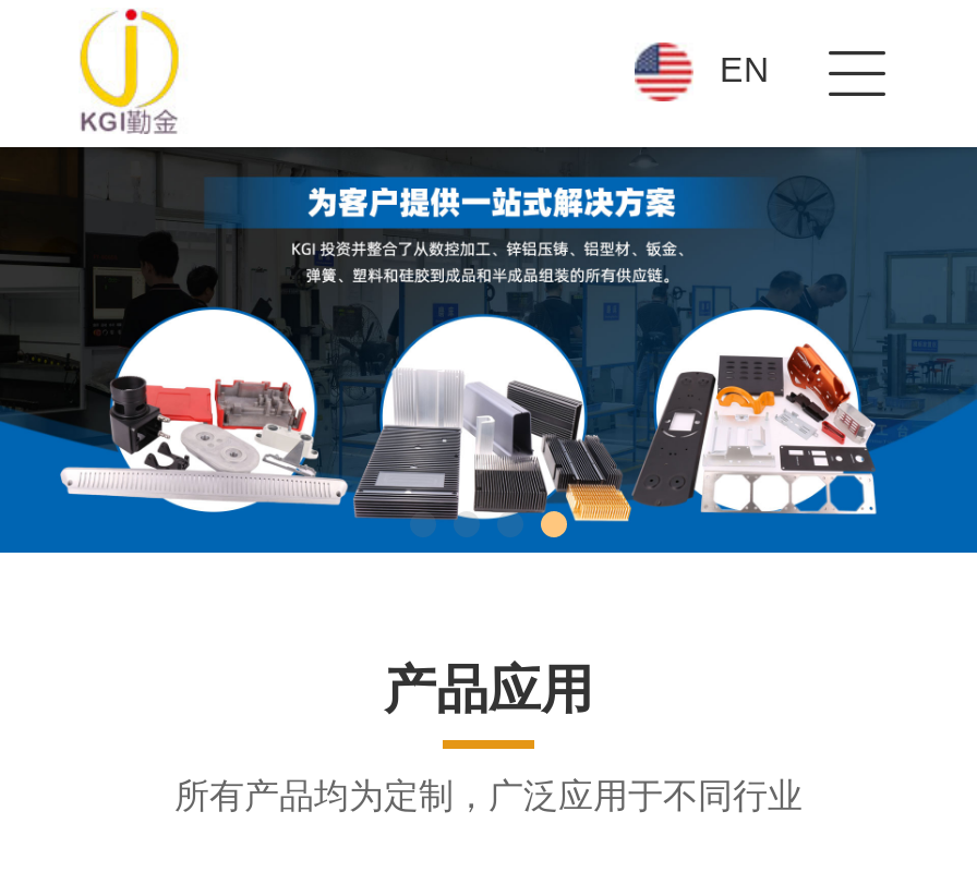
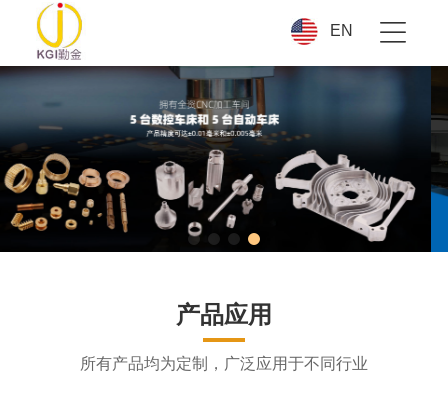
[7,147,970,555] [image] -> [3,66,445,253] [image]

